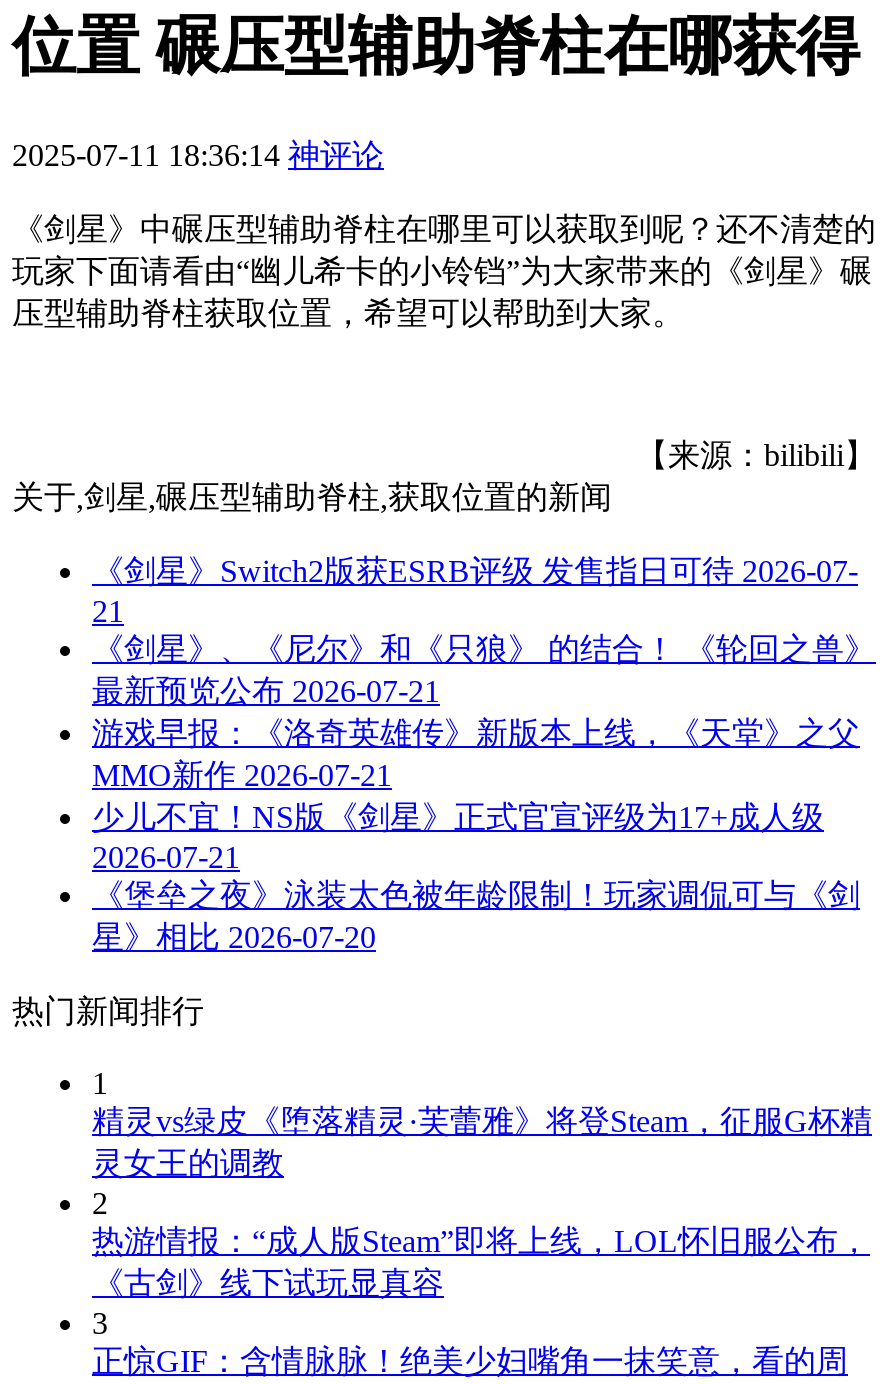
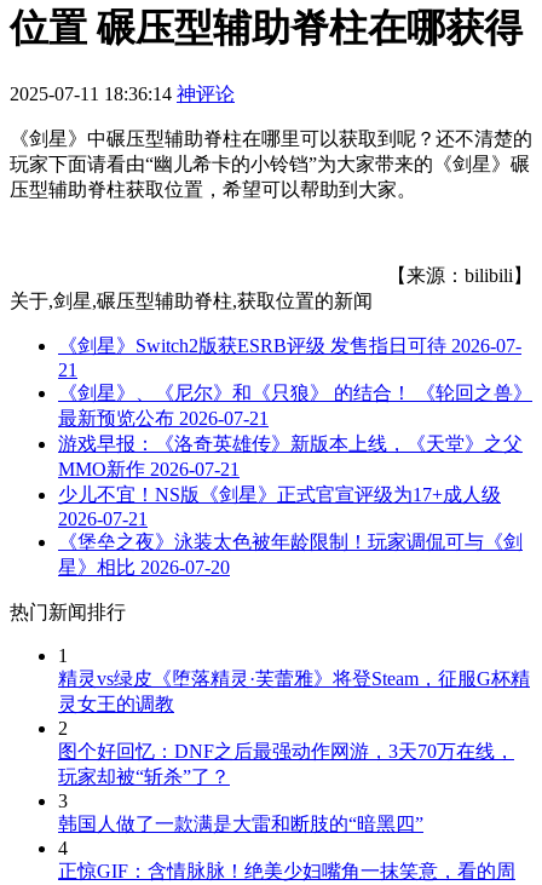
[92,1224,870,1300] 热游情报：“成人版Steam”即将上线，LOL怀旧服公布， | 《古剑》线下试玩显真容 -> [58,741,514,787] 图个好回忆：DNF之后最强动作网游，3天70万在线， | 玩家却被“斩杀”了？
none -> [58,813,423,858] 韩国人做了一款满是大雷和断肢的“暗黑四” | 4

